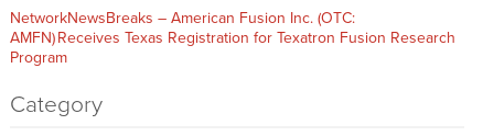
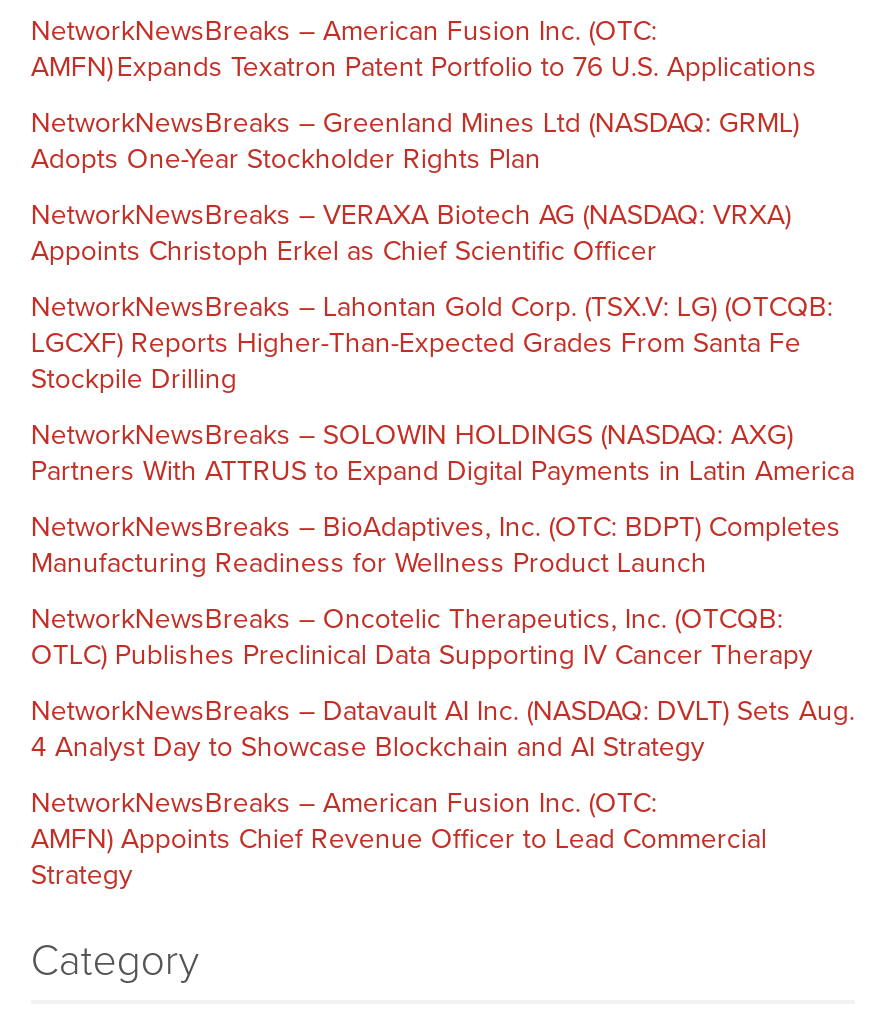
[10,28,455,67] AMFN) Receives Texas Registration for Texatron Fusion Research | Program -> [31,50,855,892] AMFN) Expands Texatron Patent Portfolio to 76 U.S. Applications | NetworkNewsBreaks – Greenland Mines Ltd (NASDAQ: GRML) | Adopts One-Year Stockholder Rights Plan | NetworkNewsBreaks – VERAXA Biotech AG (NASDAQ: VRXA) | Appoints Christoph Erkel as Chief Scientific Officer | NetworkNewsBreaks – Lahontan Gold Corp. (TSX.V: LG) (OTCQB: | LGCXF) Reports Higher-Than-Expected Grades From Santa Fe | Stockpile Drilling | NetworkNewsBreaks – SOLOWIN HOLDINGS (NASDAQ: AXG) | Partners With ATTRUS to Expand Digital Payments in Latin America | NetworkNewsBreaks – BioAdaptives, Inc. (OTC: BDPT) Completes | Manufacturing Readiness for Wellness Product Launch | NetworkNewsBreaks – Oncotelic Therapeutics, Inc. (OTCQB: | OTLC) Publishes Preclinical Data Supporting IV Cancer Therapy | NetworkNewsBreaks – Datavault AI Inc. (NASDAQ: DVLT) Sets Aug. | 4 Analyst Day to Showcase Blockchain and AI Strategy | NetworkNewsBreaks – American Fusion Inc. (OTC: | AMFN) Appoints Chief Revenue Officer to Lead Commercial | Strategy

